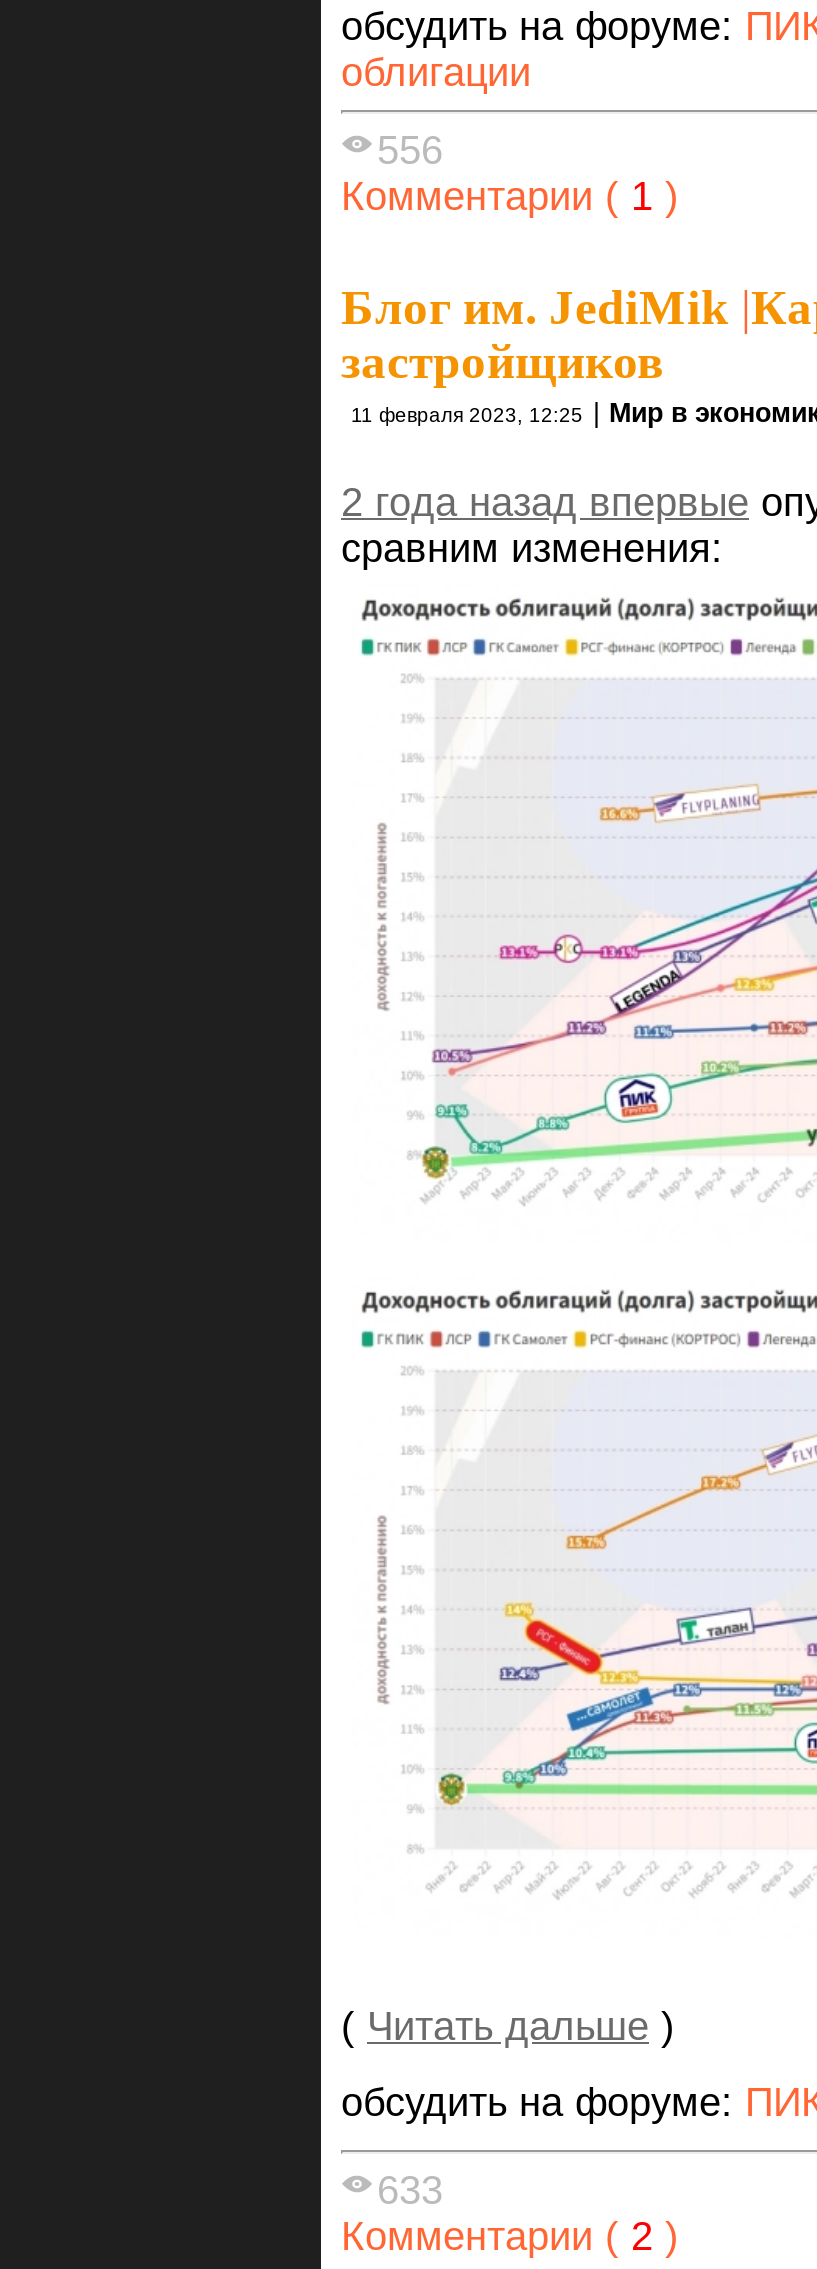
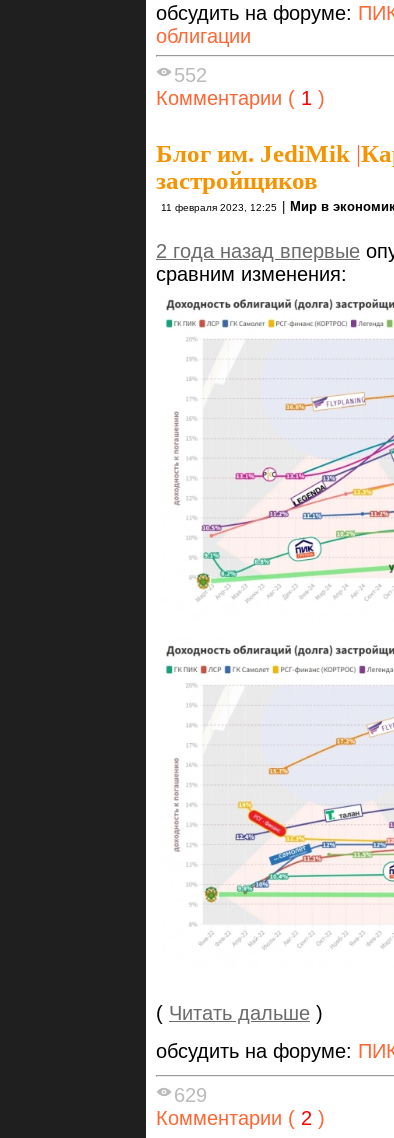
[377,127,443,171] 556 -> [174,63,207,85] 552
[377,2168,443,2212] 633 -> [174,1084,207,1106] 629

